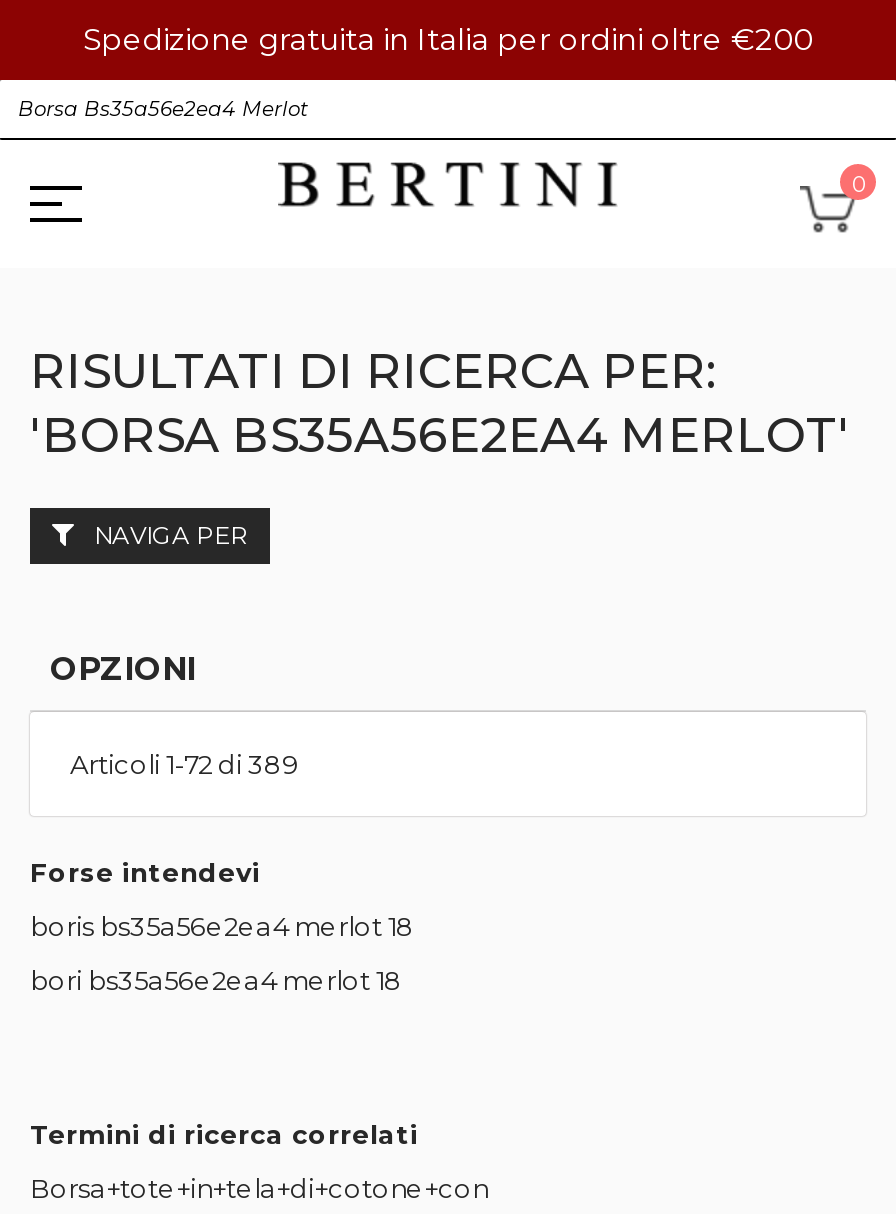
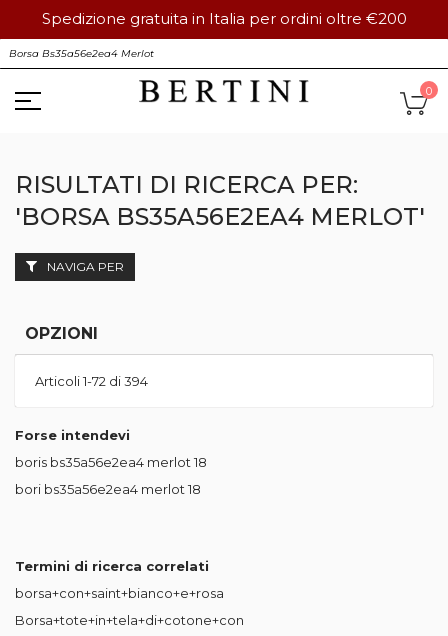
[70,748,298,780] Articoli 1-72 di 389 -> [35,373,148,389] Articoli 1-72 di 394
none -> [15,585,224,601] borsa+con+saint+bianco+e+rosa

